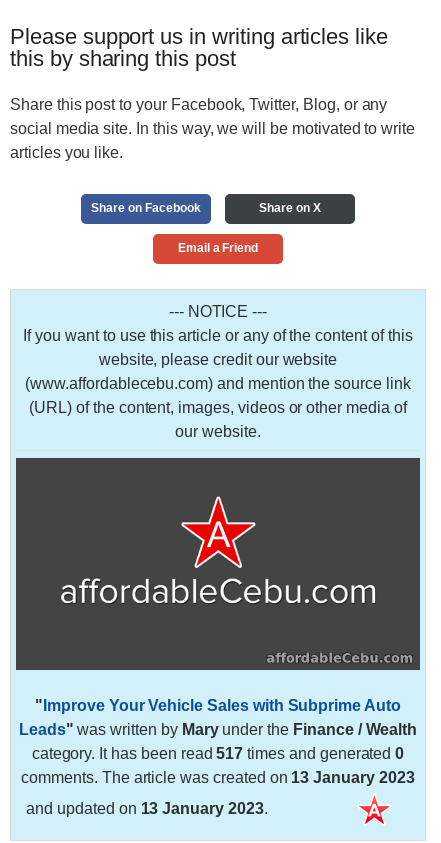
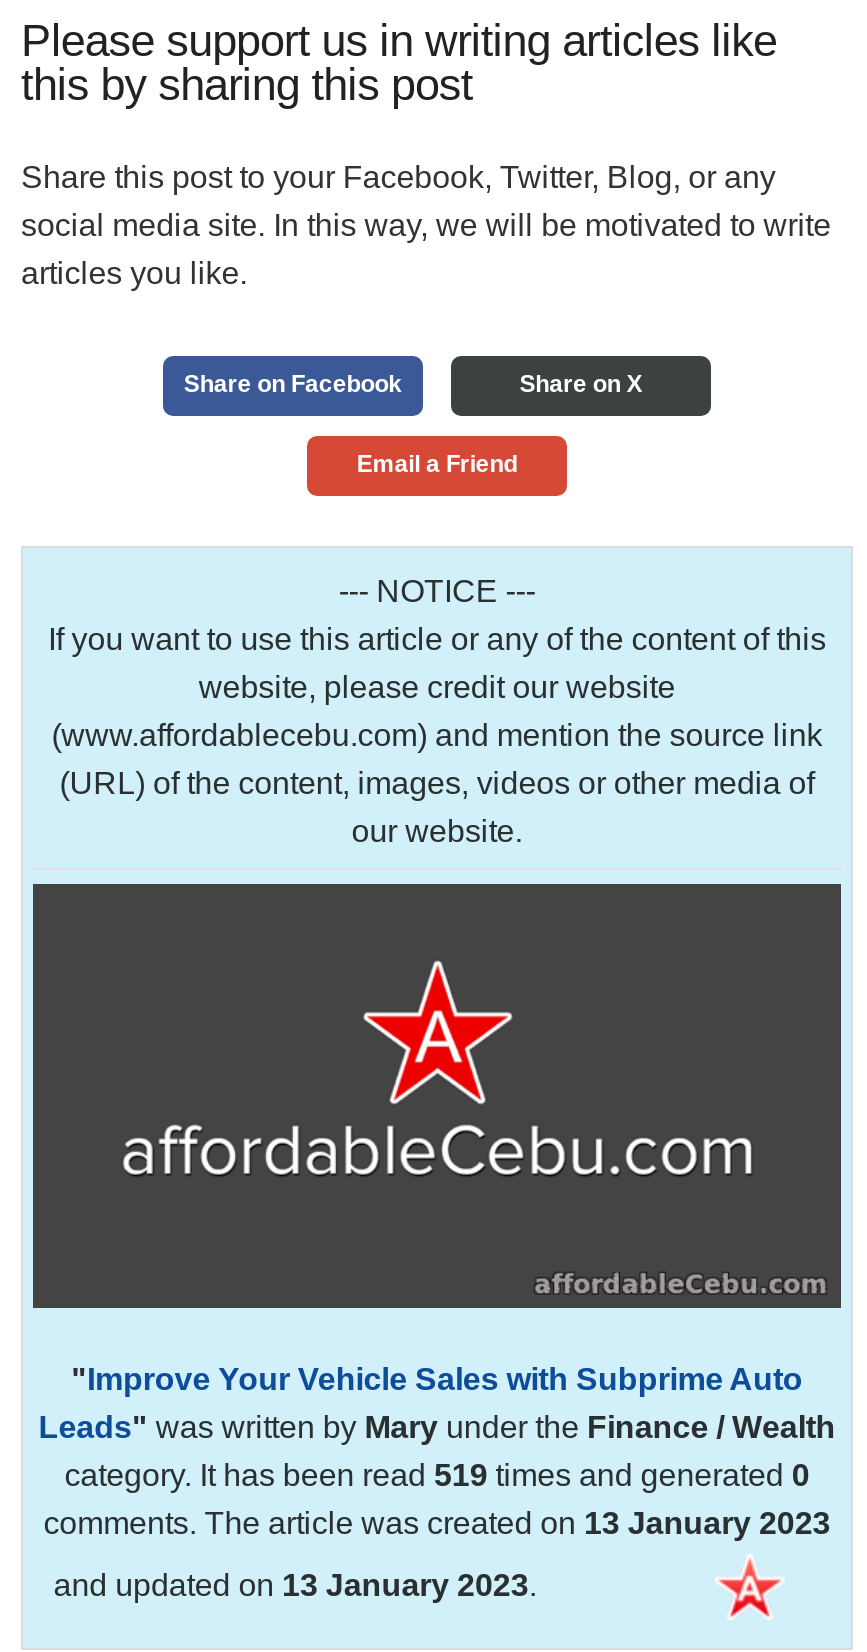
[32,745,404,762] category. It has been read 517 times and generated 0 -> [64,1457,810,1491] category. It has been read 519 times and generated 0

